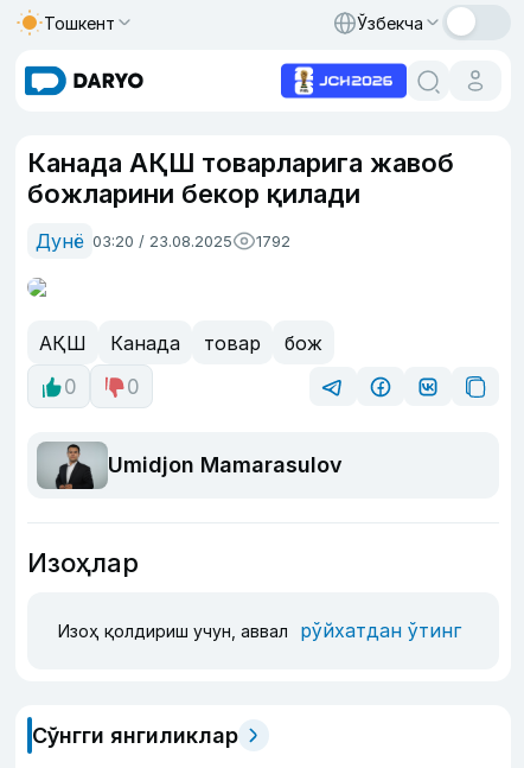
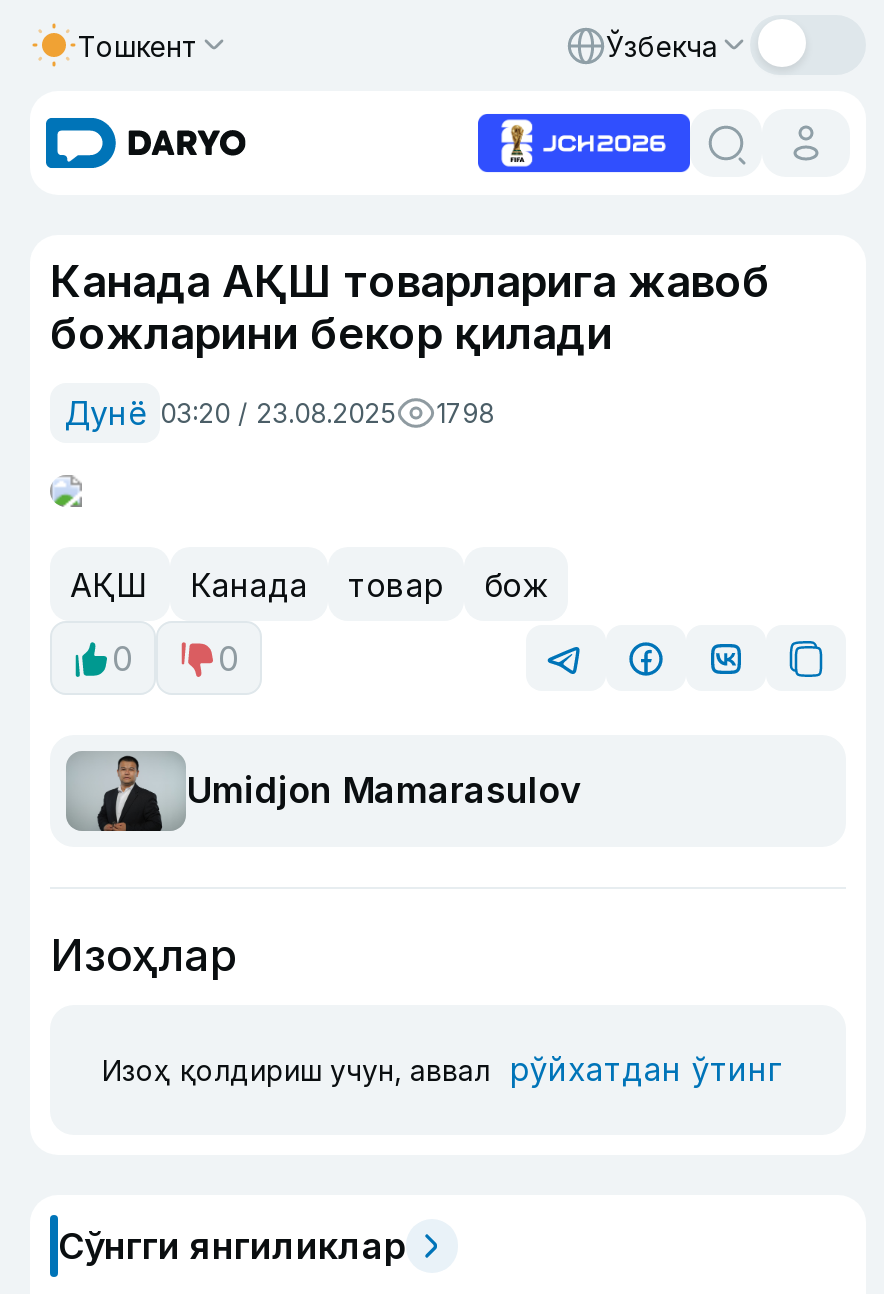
[36,229,290,253] Дунё 03:20 / 23.08.2025 1792 -> [64,393,494,433] Дунё 03:20 / 23.08.2025 1798

